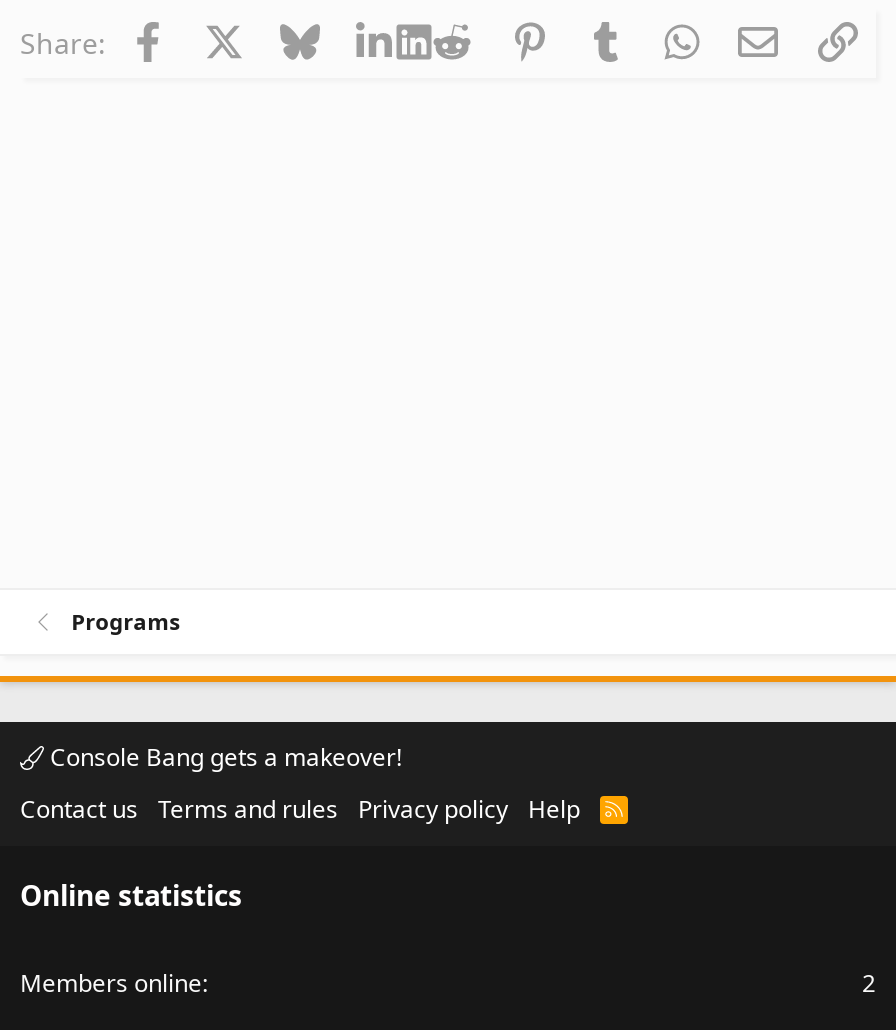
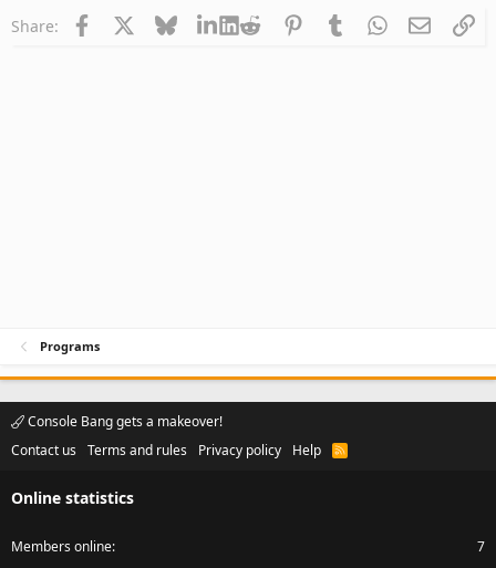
[862,966,876,1000] 2 -> [477,537,485,556] 7

